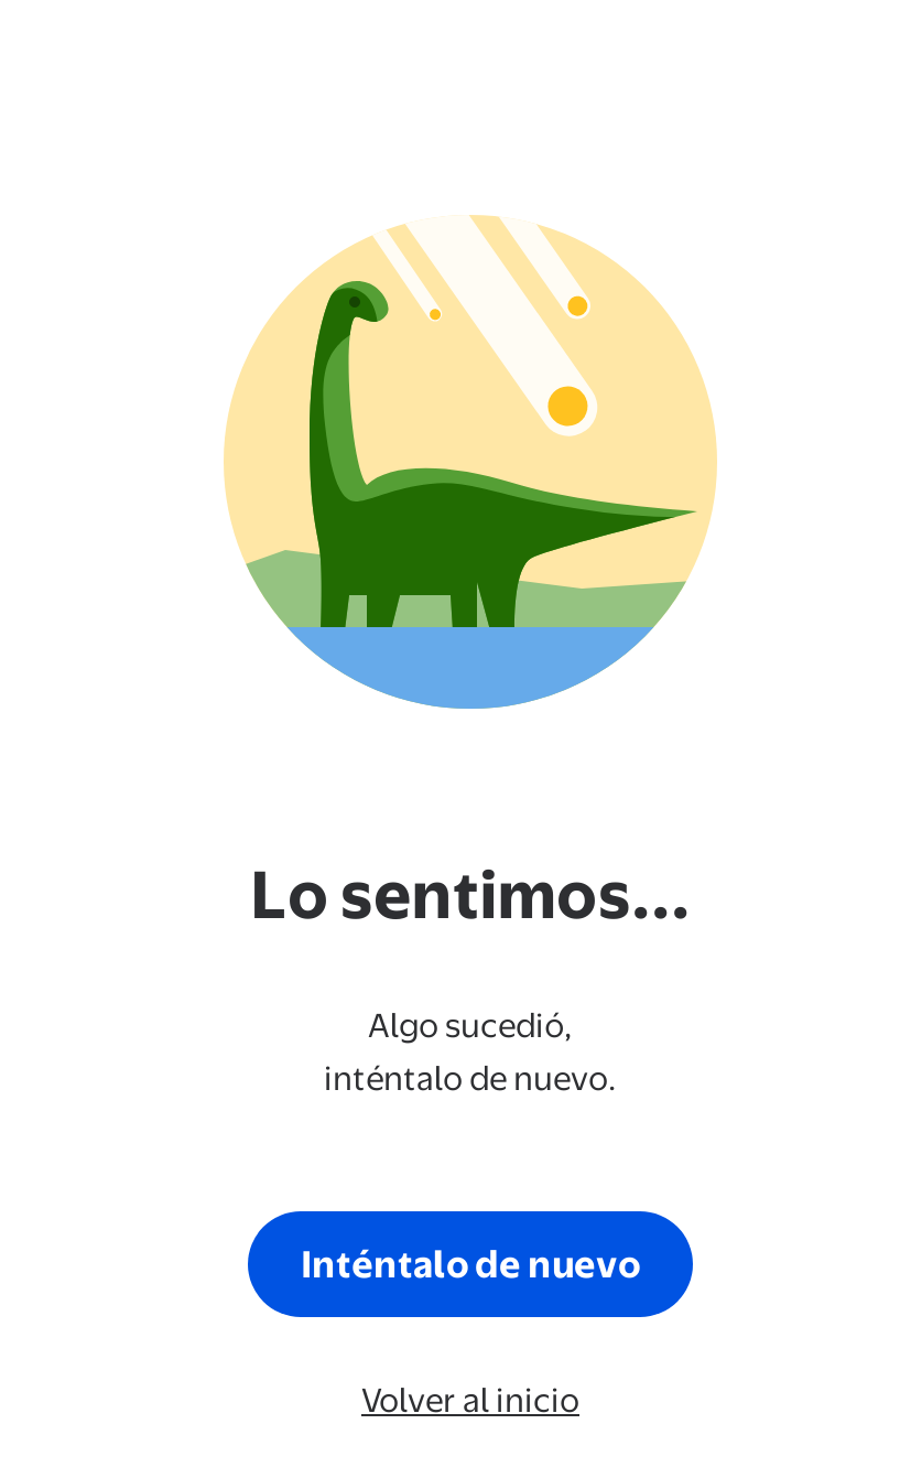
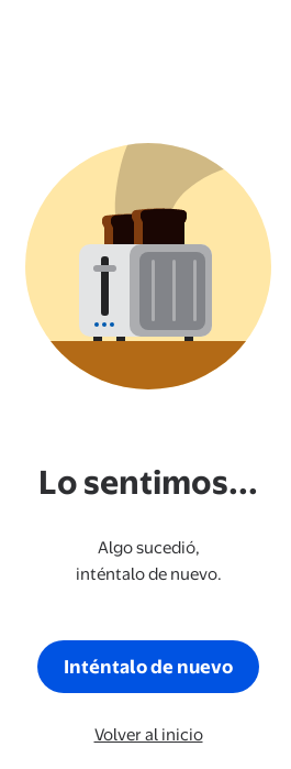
[246,217,695,711] [image] -> [37,143,257,391] [image]

